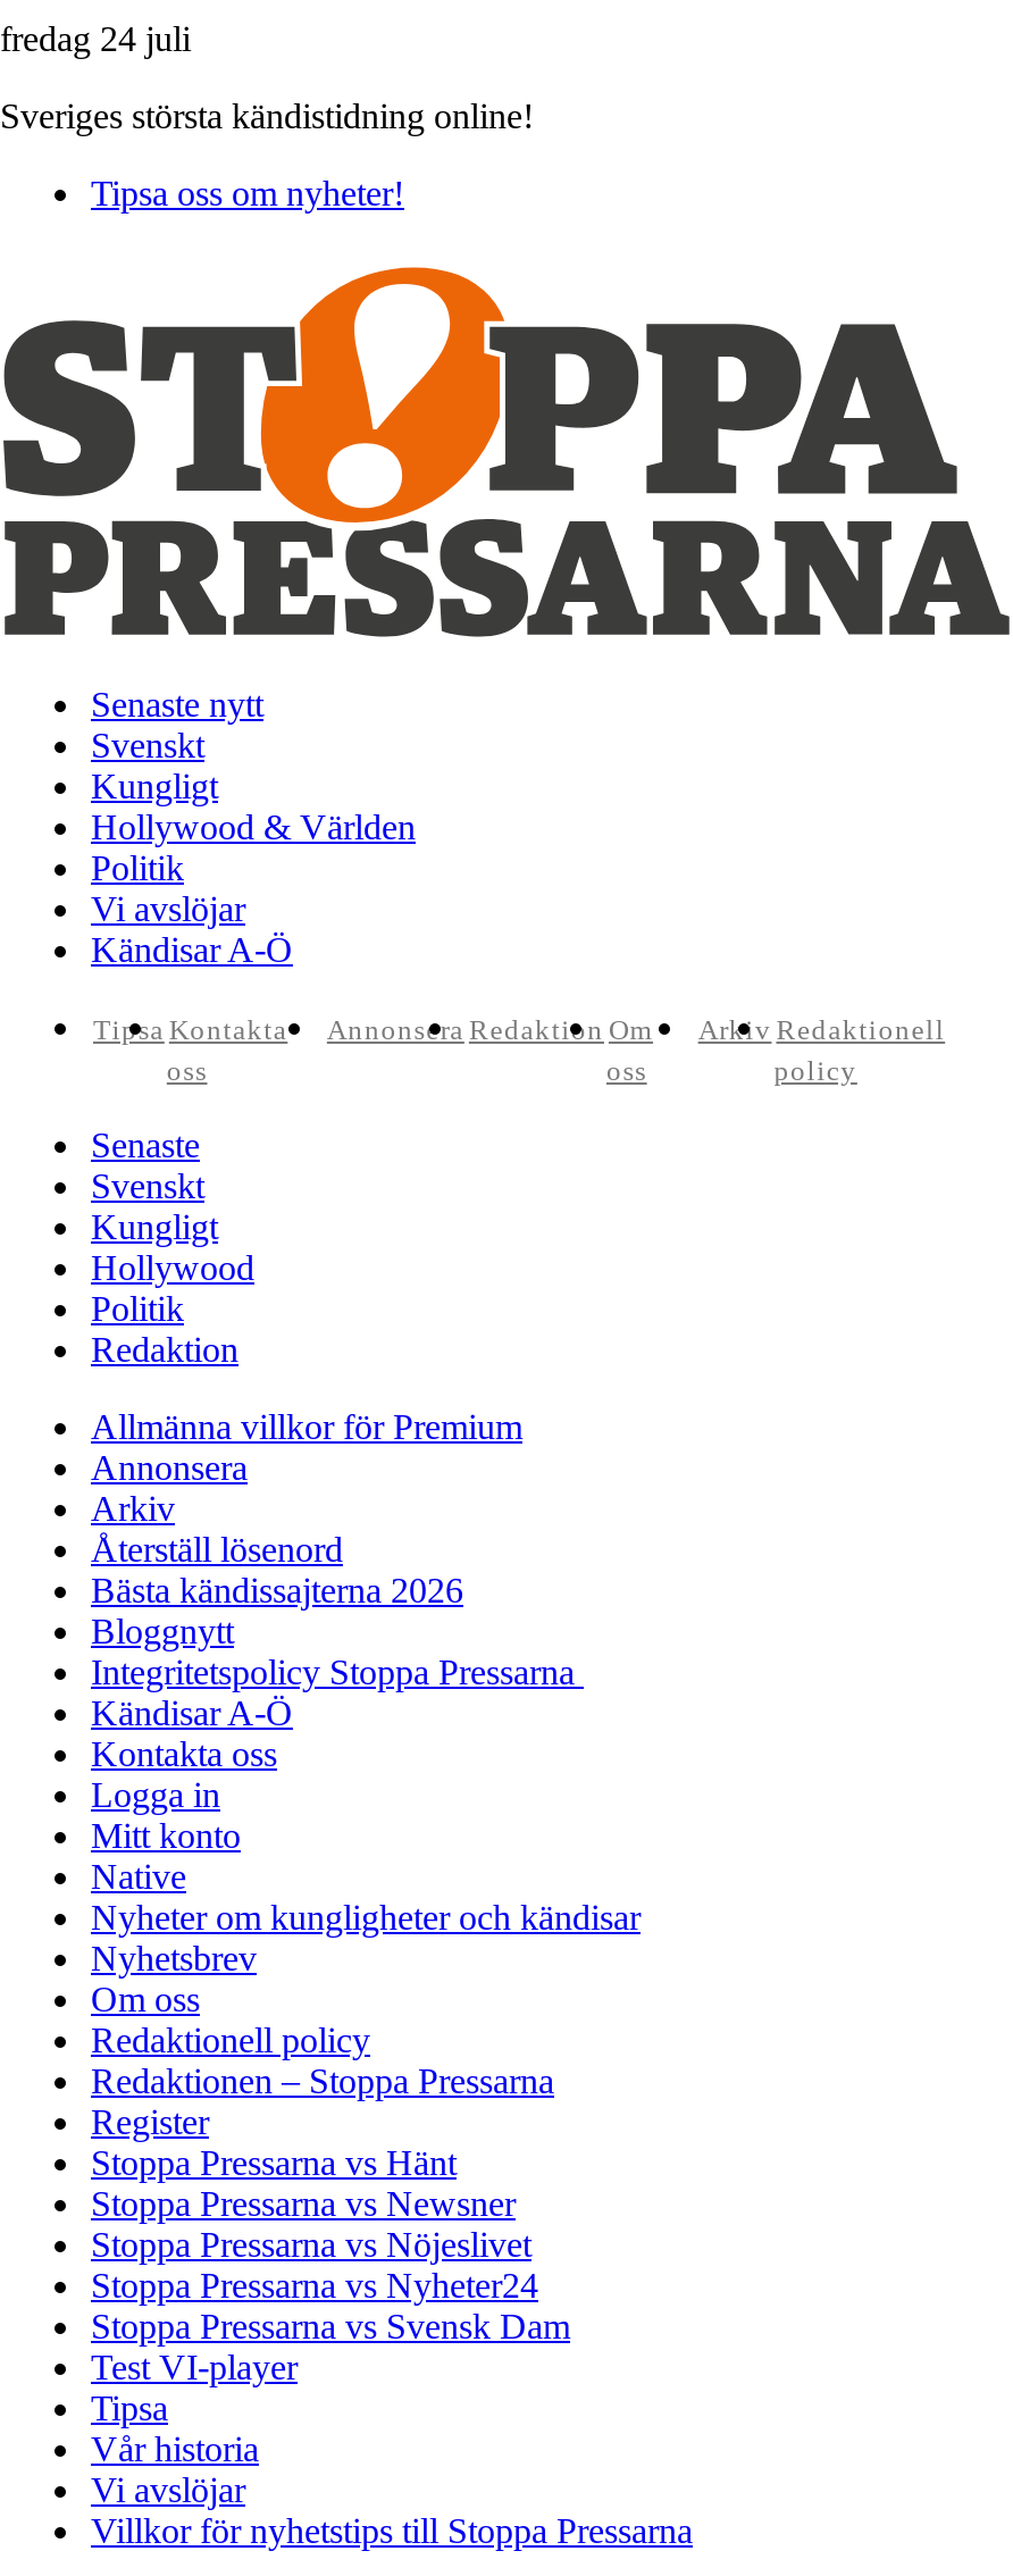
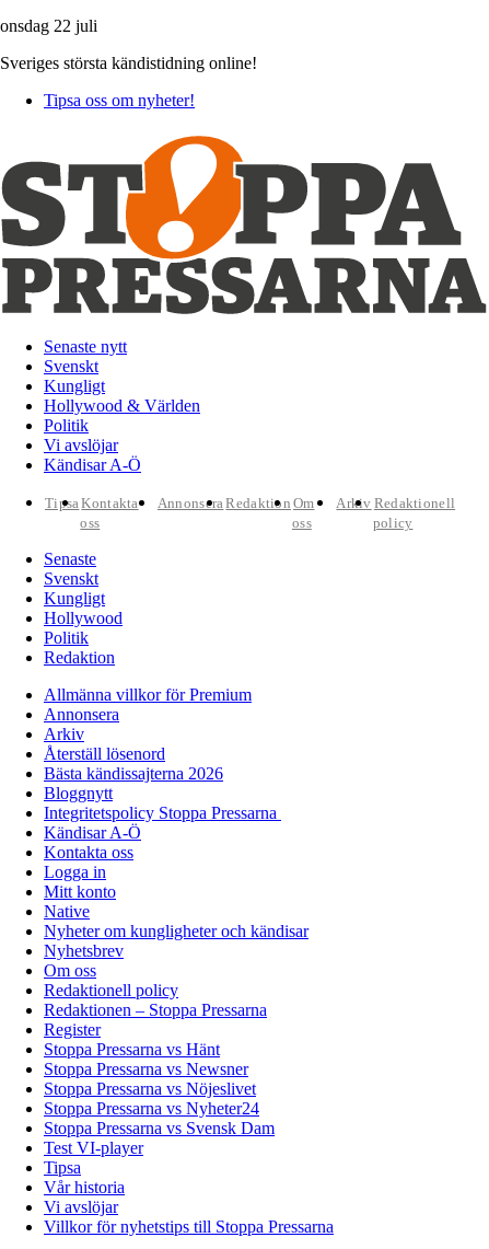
[0,19,191,58] fredag 24 juli -> [0,16,97,35] onsdag 22 juli

